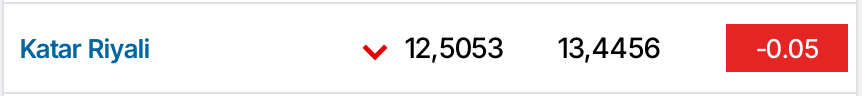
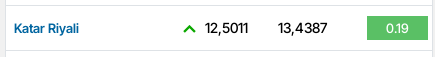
[405,29,503,63] 12,5053 -> [205,18,248,35] 12,5011
[558,29,660,63] 13,4456 -> [278,18,327,35] 13,4387
[756,31,818,63] -0.05 -> [386,19,409,35] 0.19

